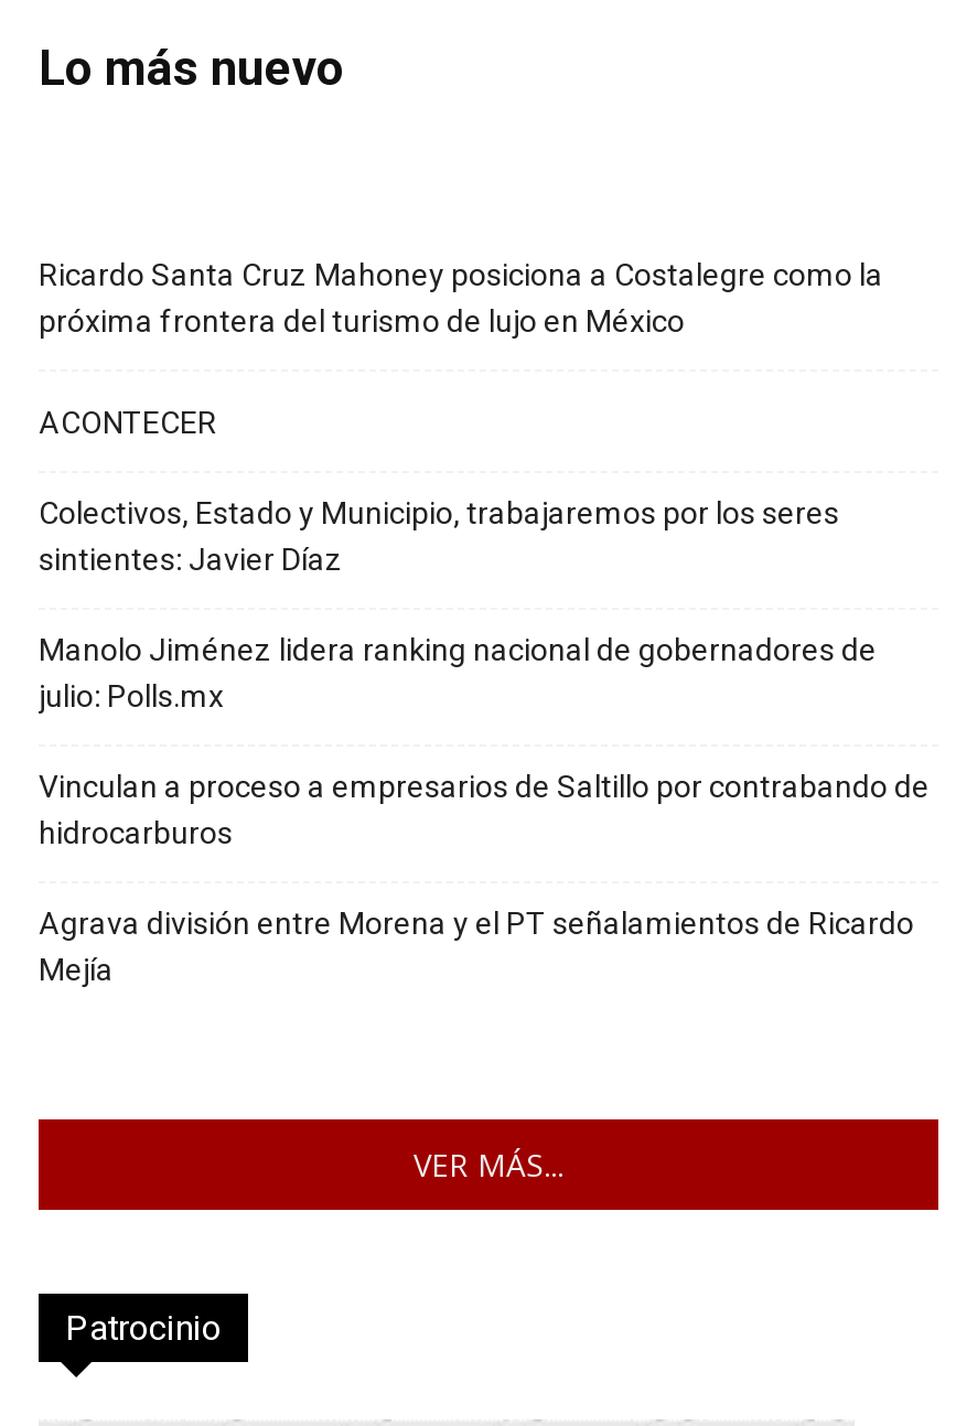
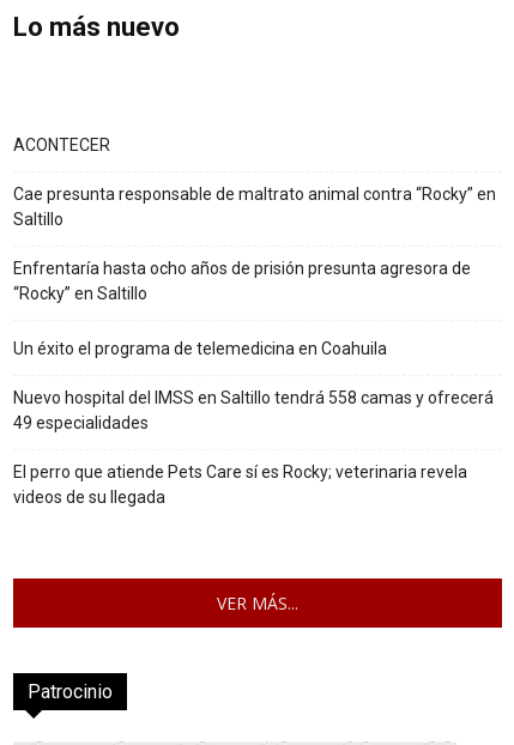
[39,257,883,339] Ricardo Santa Cruz Mahoney posiciona a Costalegre como la | próxima frontera del turismo de lujo en México -> none
moved [39,405,217,440] -> [13,135,110,155]: ACONTECER
[39,495,930,987] Colectivos, Estado y Municipio, trabajaremos por los seres | sintientes: Javier Díaz | Manolo Jiménez lidera ranking nacional de gobernadores de | julio: Polls.mx | Vinculan a proceso a empresarios de Saltillo por contrabando de | hidrocarburos | Agrava división entre Morena y el PT señalamientos de Ricardo | Mejía -> [13,184,496,507] Cae presunta responsable de maltrato animal contra “Rocky” en | Saltillo | Enfrentaría hasta ocho años de prisión presunta agresora de | “Rocky” en Saltillo | Un éxito el programa de telemedicina en Coahuila | Nuevo hospital del IMSS en Saltillo tendrá 558 camas y ofrecerá | 49 especialidades | El perro que atiende Pets Care sí es Rocky; veterinaria revela | videos de su llegada

